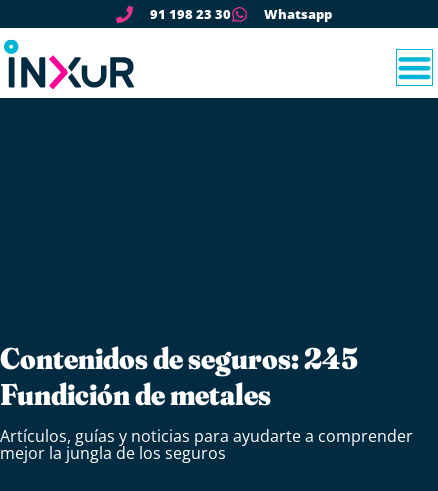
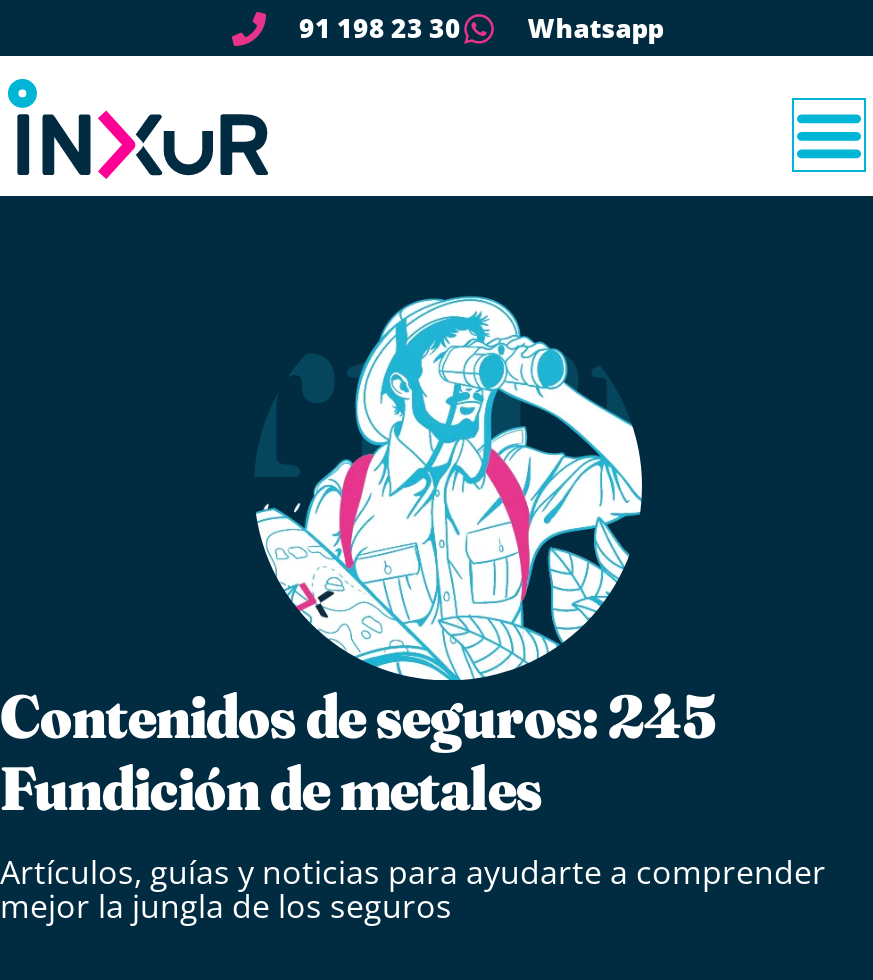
none -> [254,294,644,672] [image]

